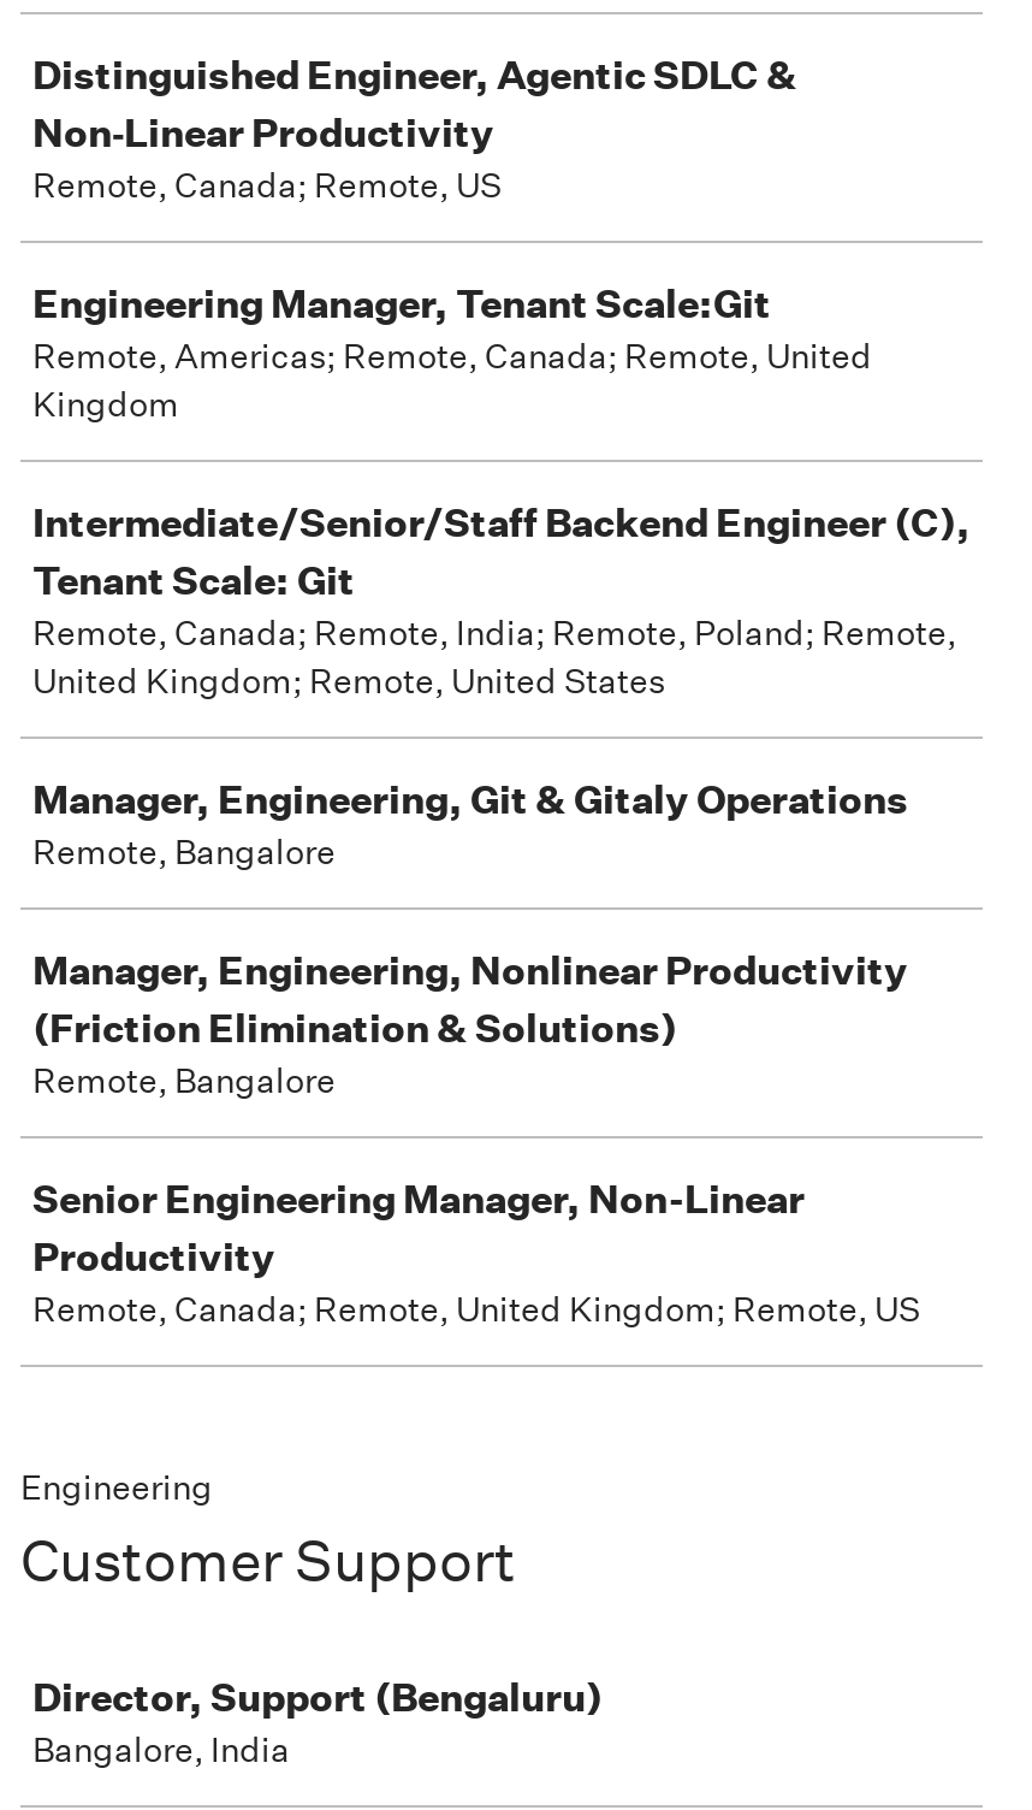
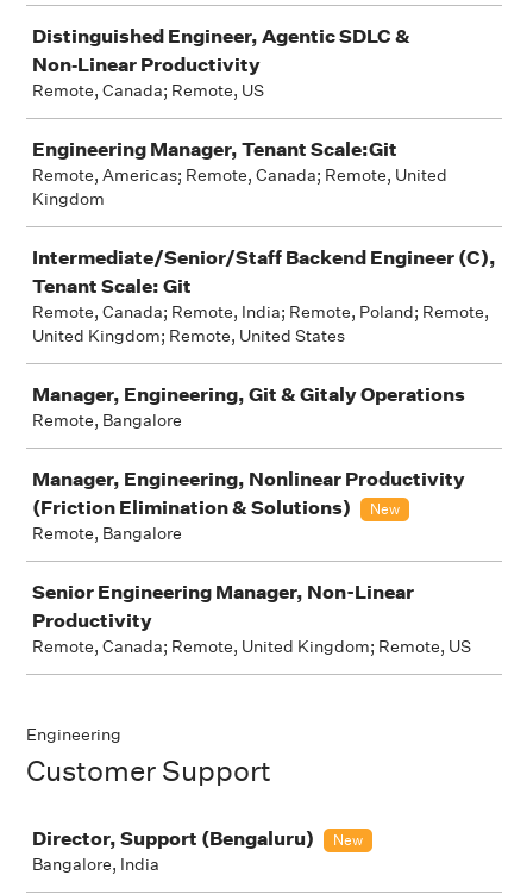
none -> [370,499,400,519] New
none -> [333,830,363,850] New

